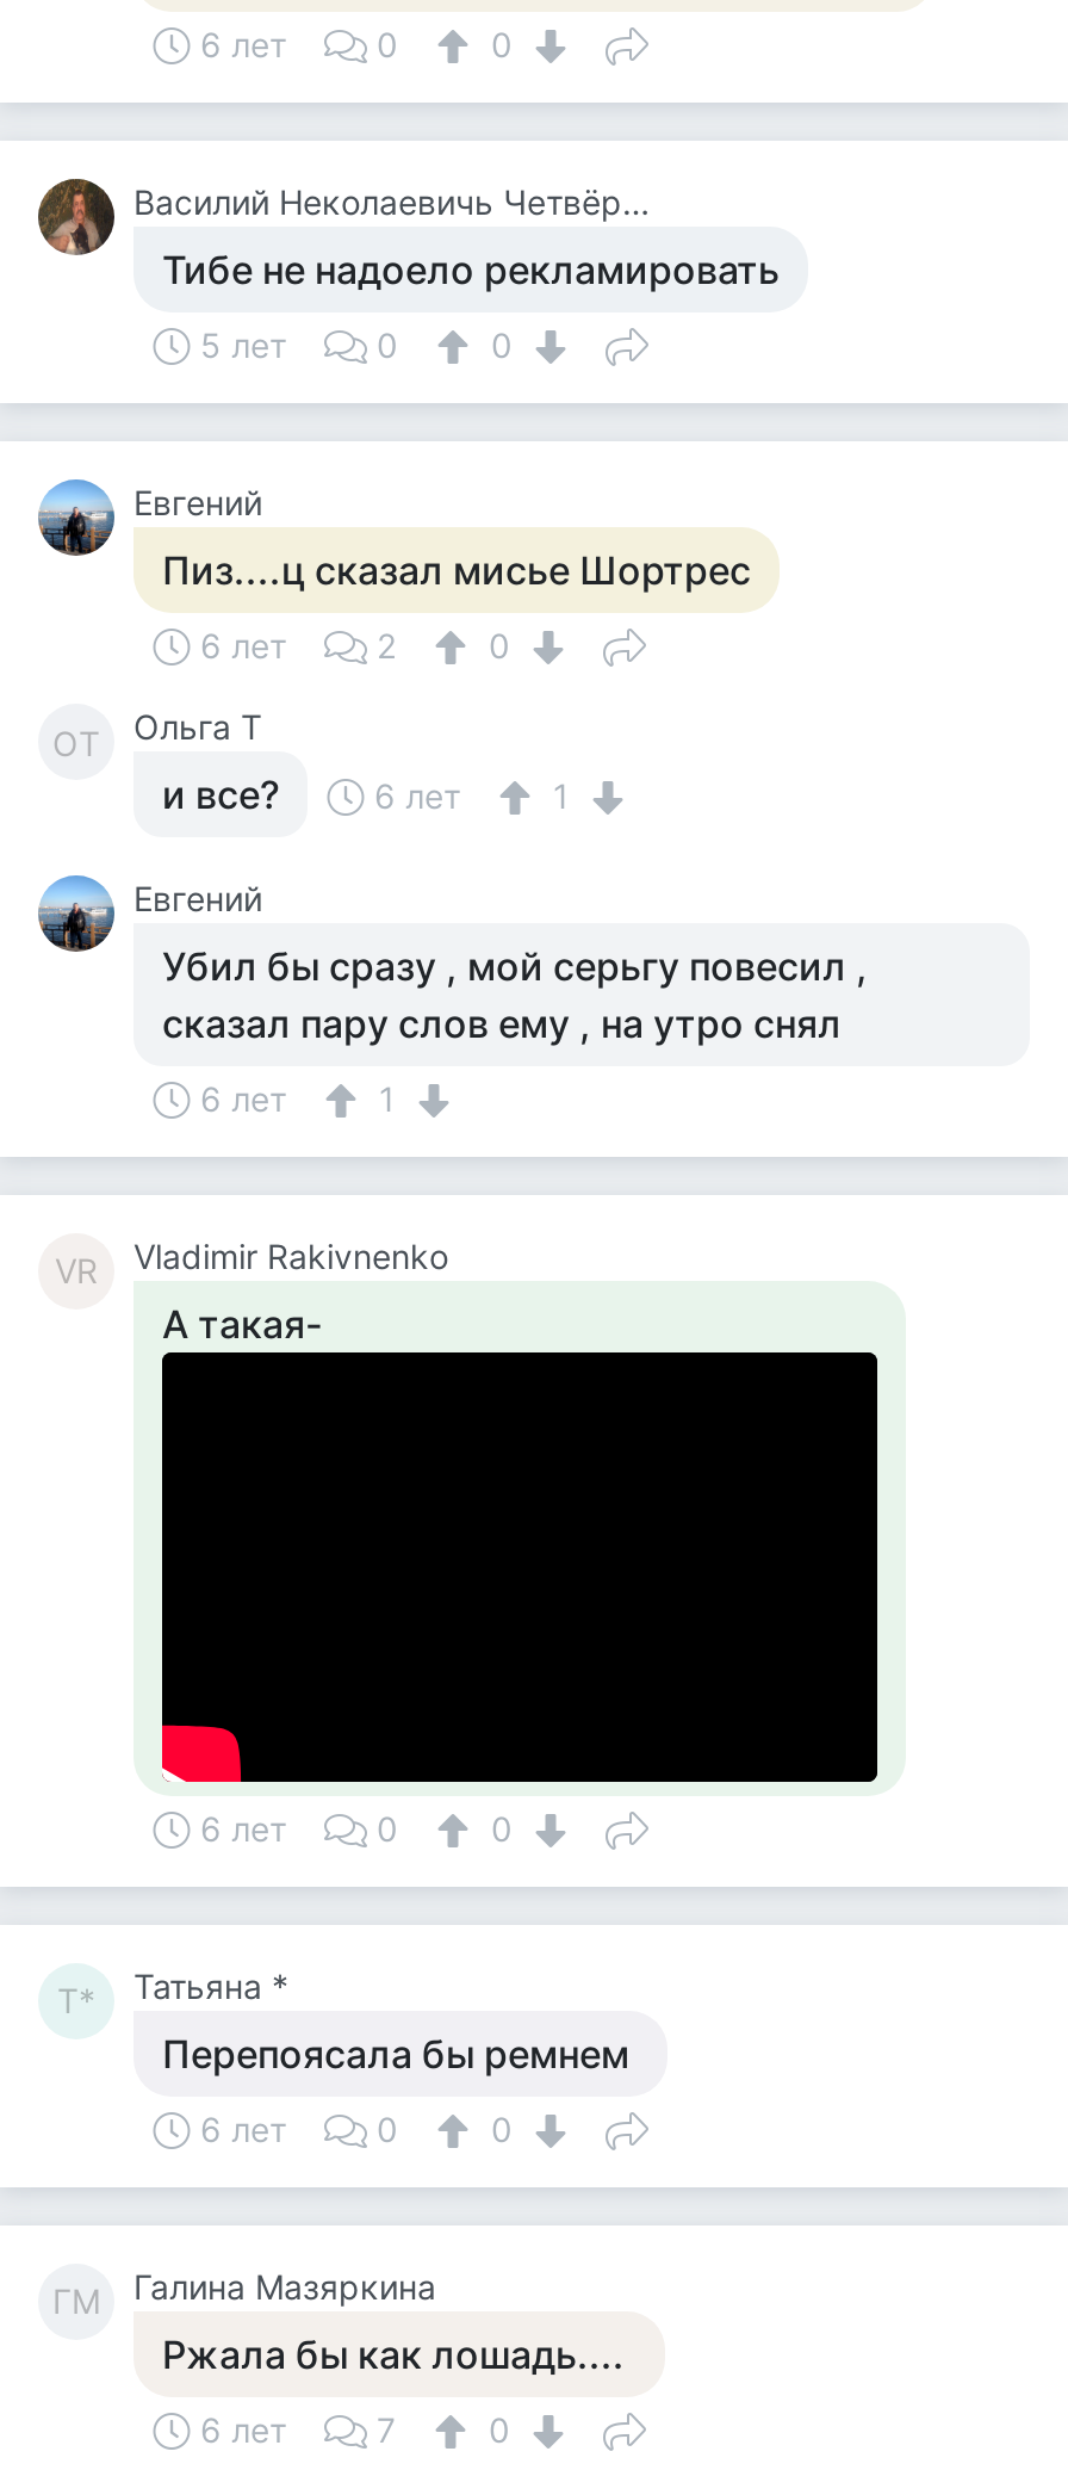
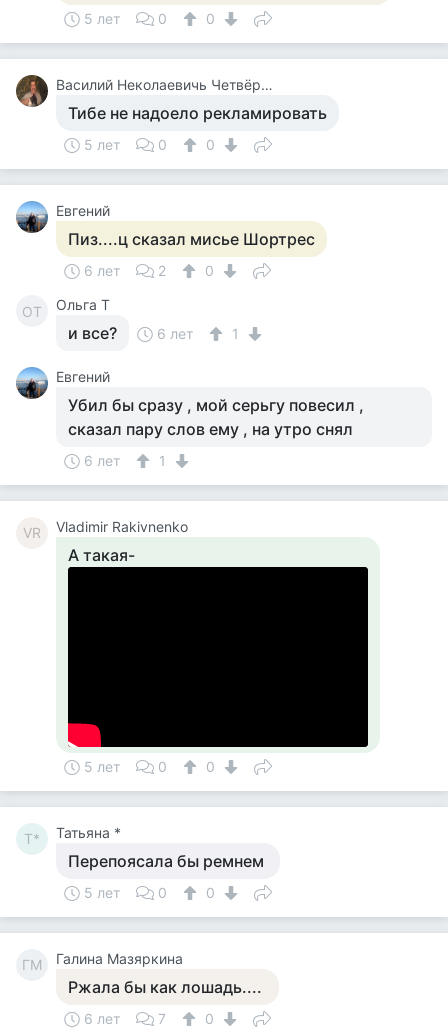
[200,24,286,64] 6 лет -> [84,10,120,27] 5 лет
[200,1808,286,1849] 6 лет -> [84,758,120,775] 5 лет
[200,2109,286,2149] 6 лет -> [84,884,120,901] 5 лет

